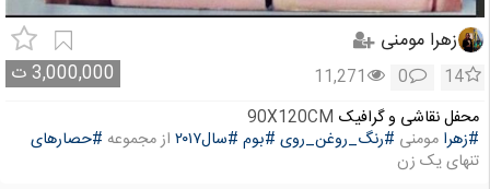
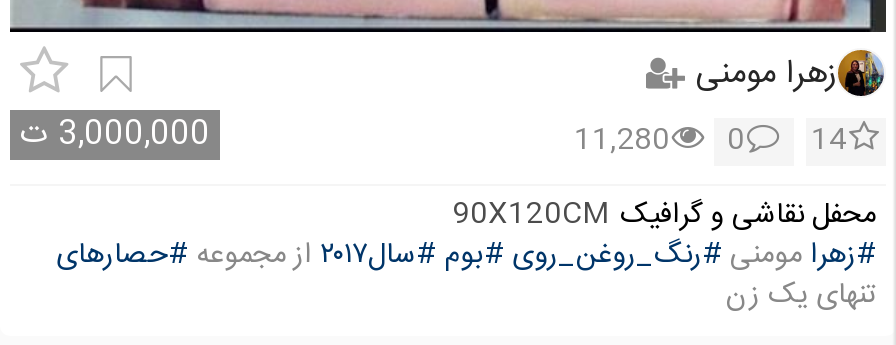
[314,65,463,91] 11,271 0 14 -> [574,119,847,167] 11,280 0 14

